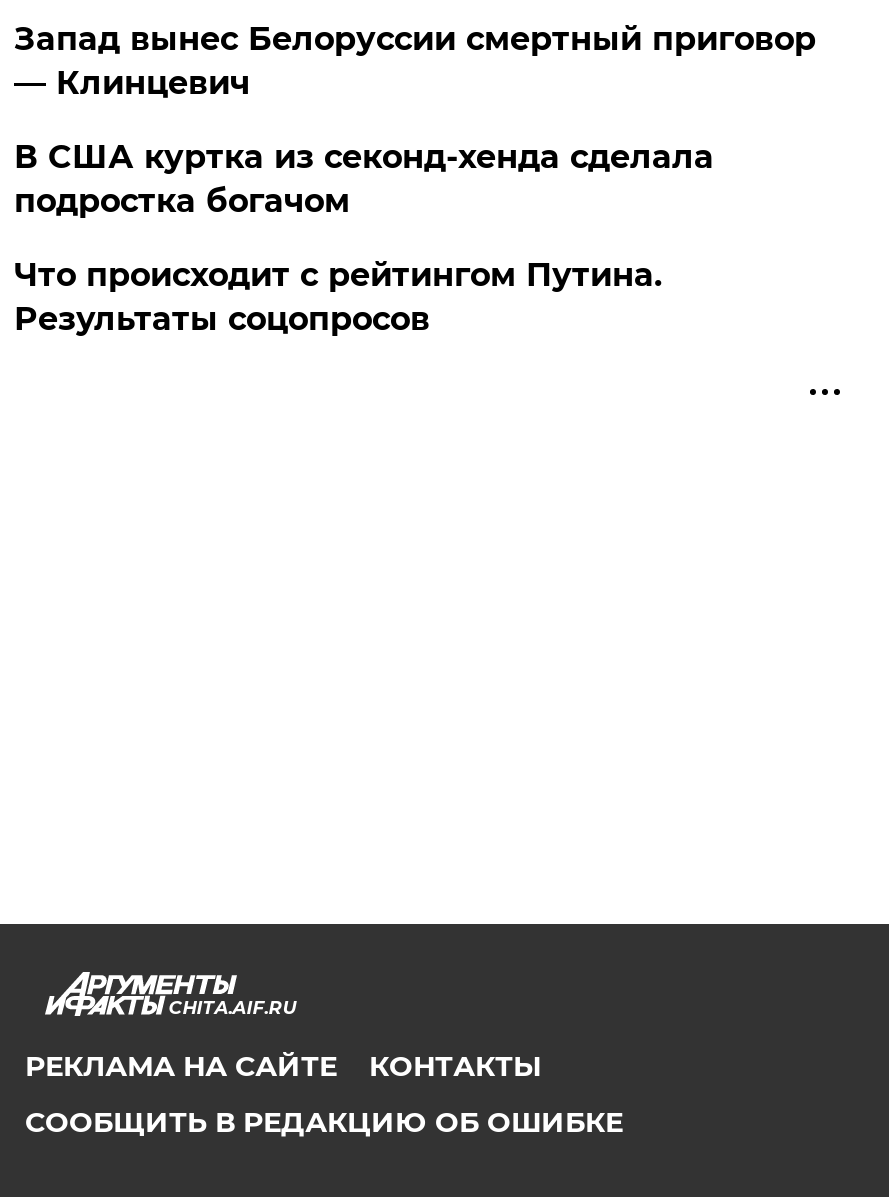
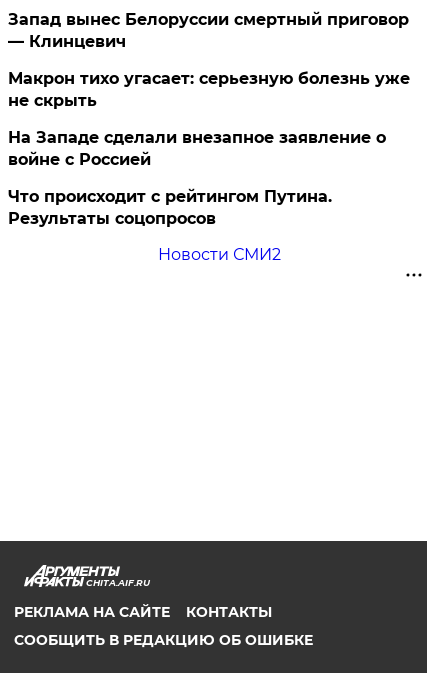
[14,138,714,220] В США куртка из секонд-хенда сделала | подростка богачом -> [8,69,410,169] Макрон тихо угасает: серьезную болезнь уже | не скрыть | На Западе сделали внезапное заявление о | войне с Россией
none -> [158,245,281,264] Новости СМИ2

